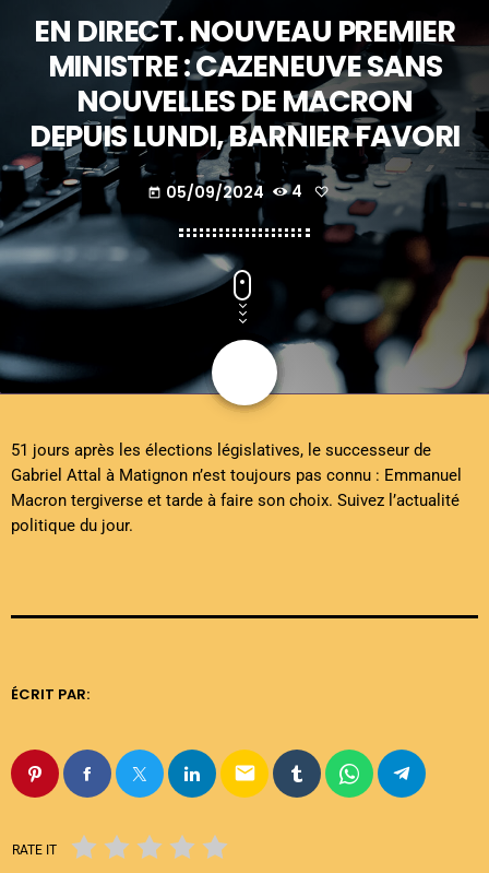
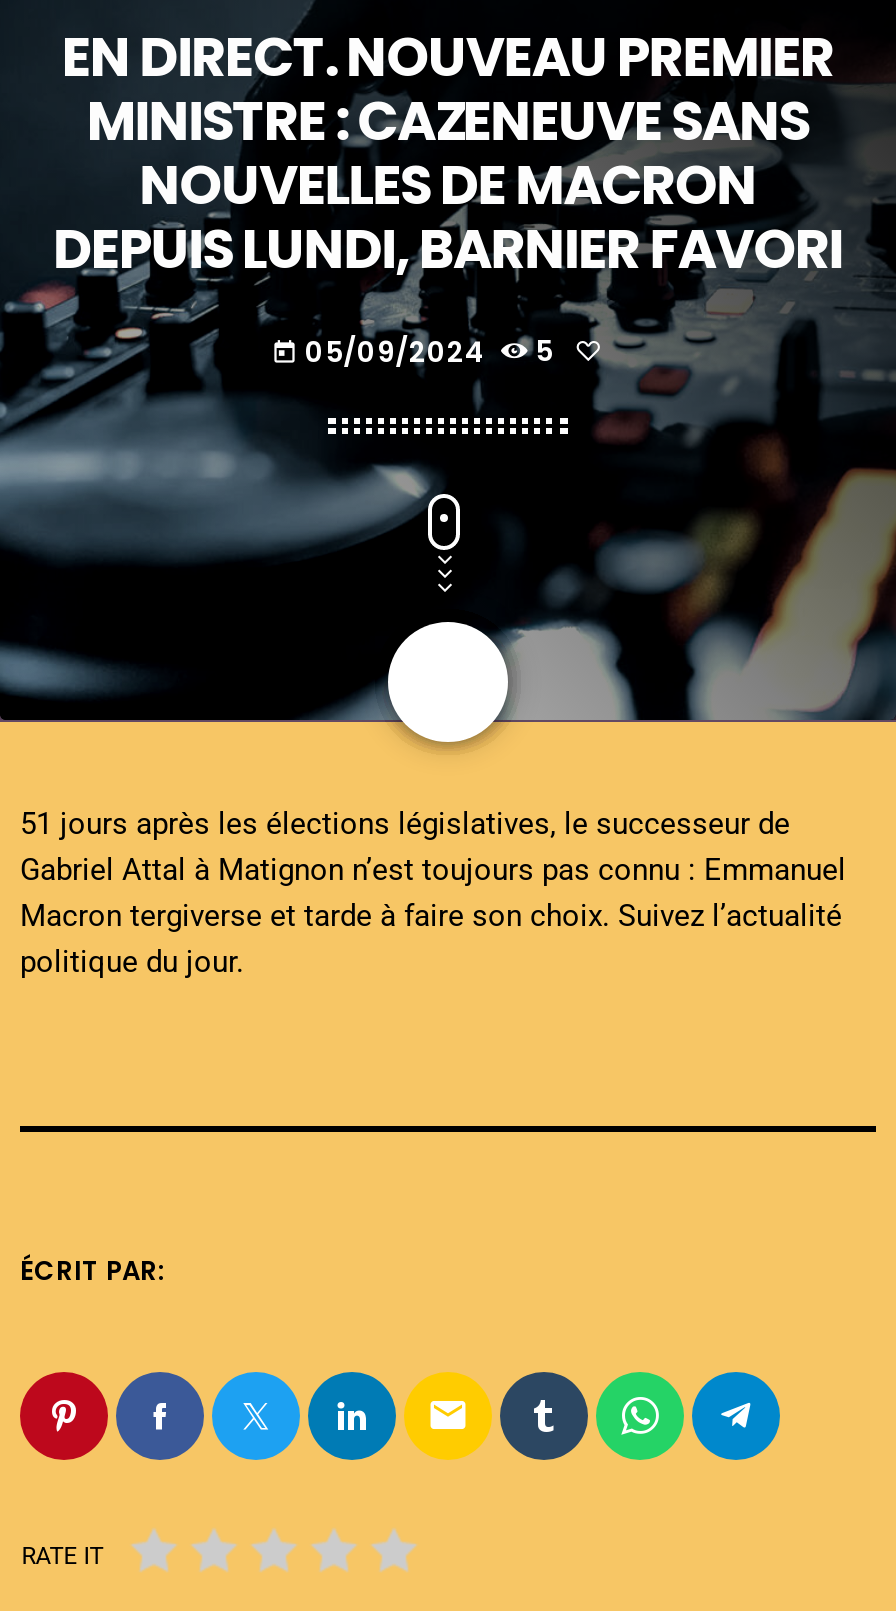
[291,181,306,203] 4 -> [535,332,559,372] 5

